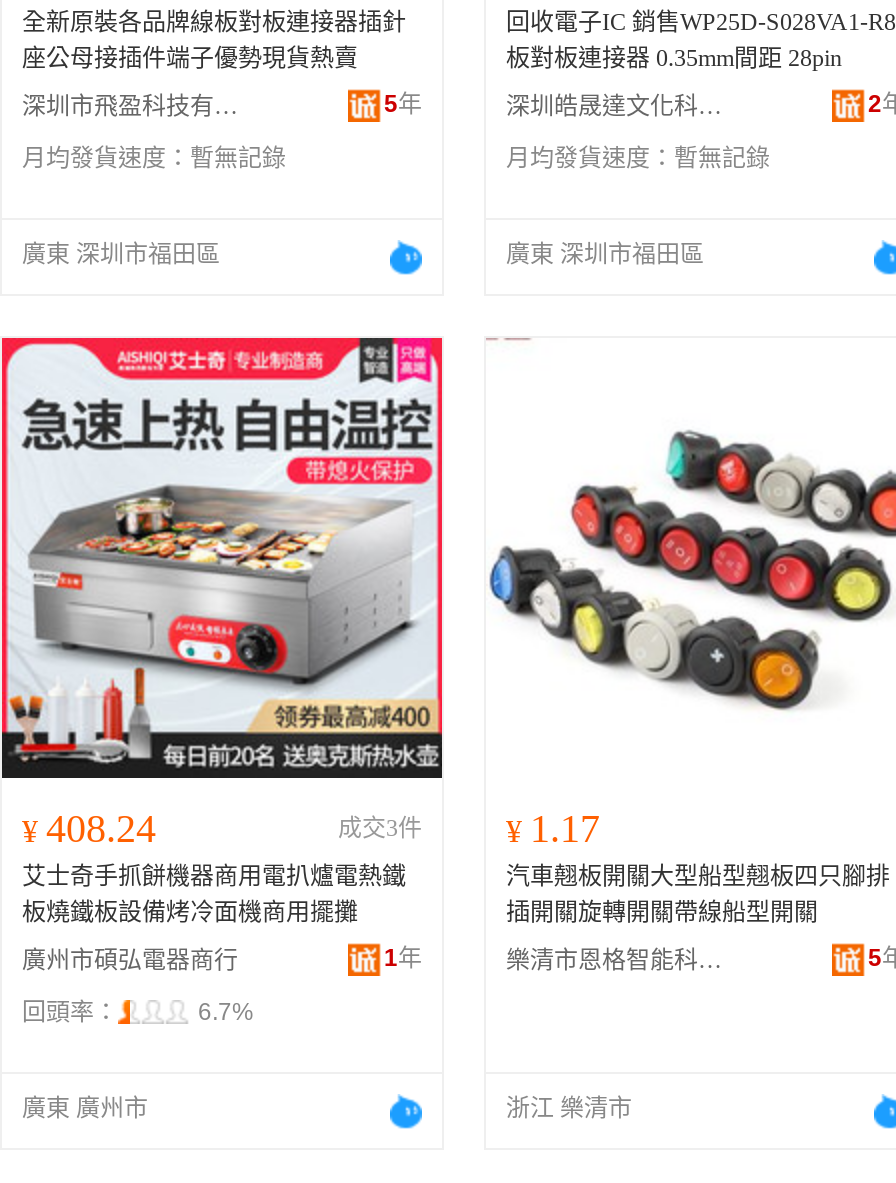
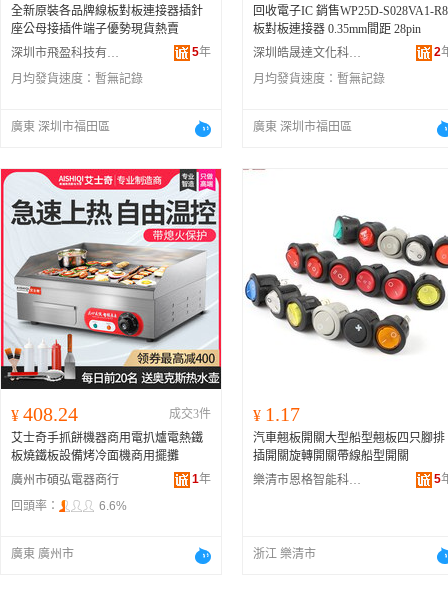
[198,998,254,1026] 6.7% -> [99,499,127,513] 6.6%

